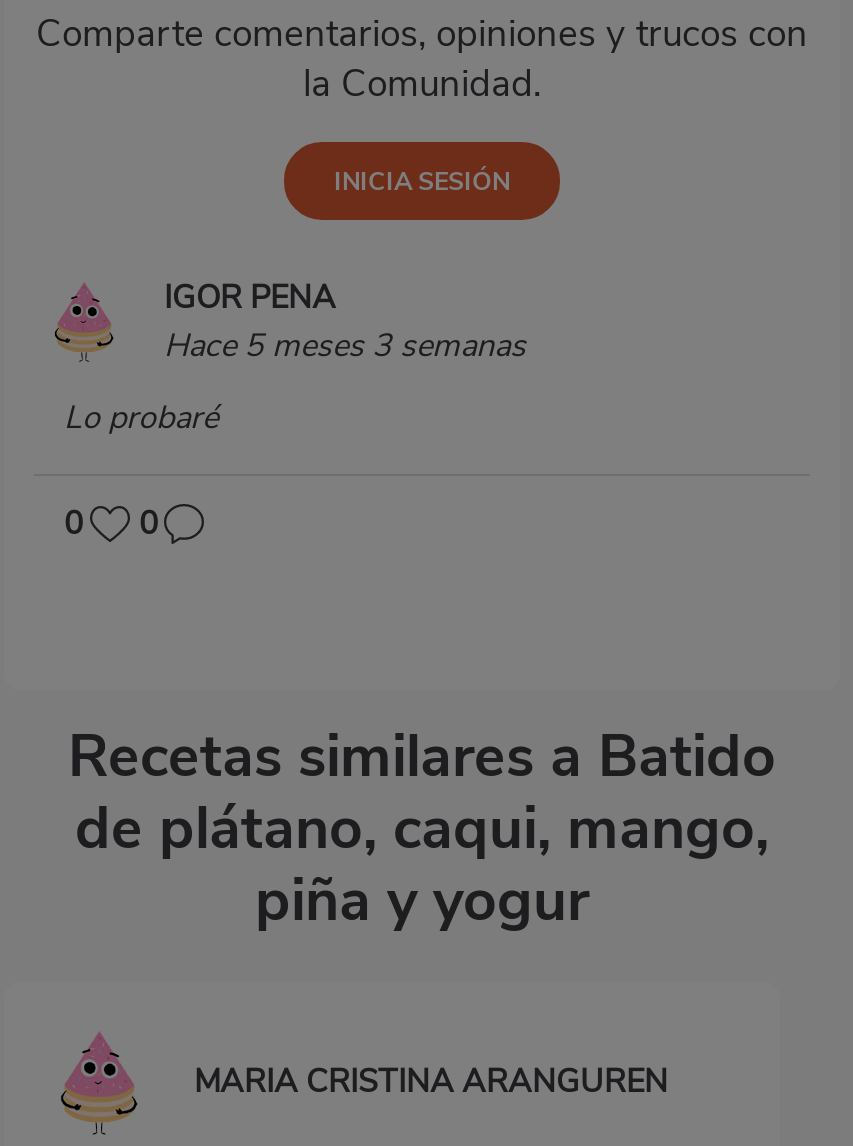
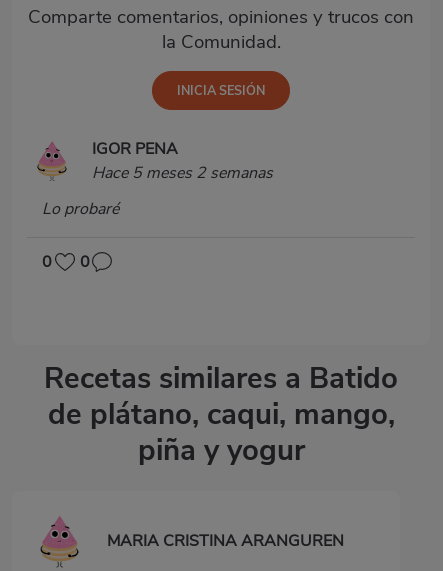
[164,323,526,367] Hace 5 meses 3 semanas -> [92,162,273,184] Hace 5 meses 2 semanas

